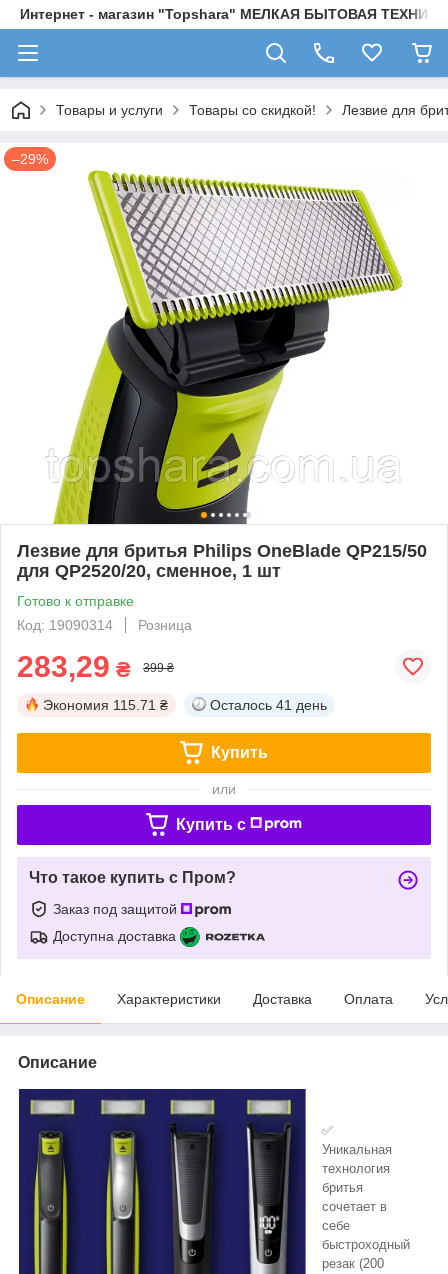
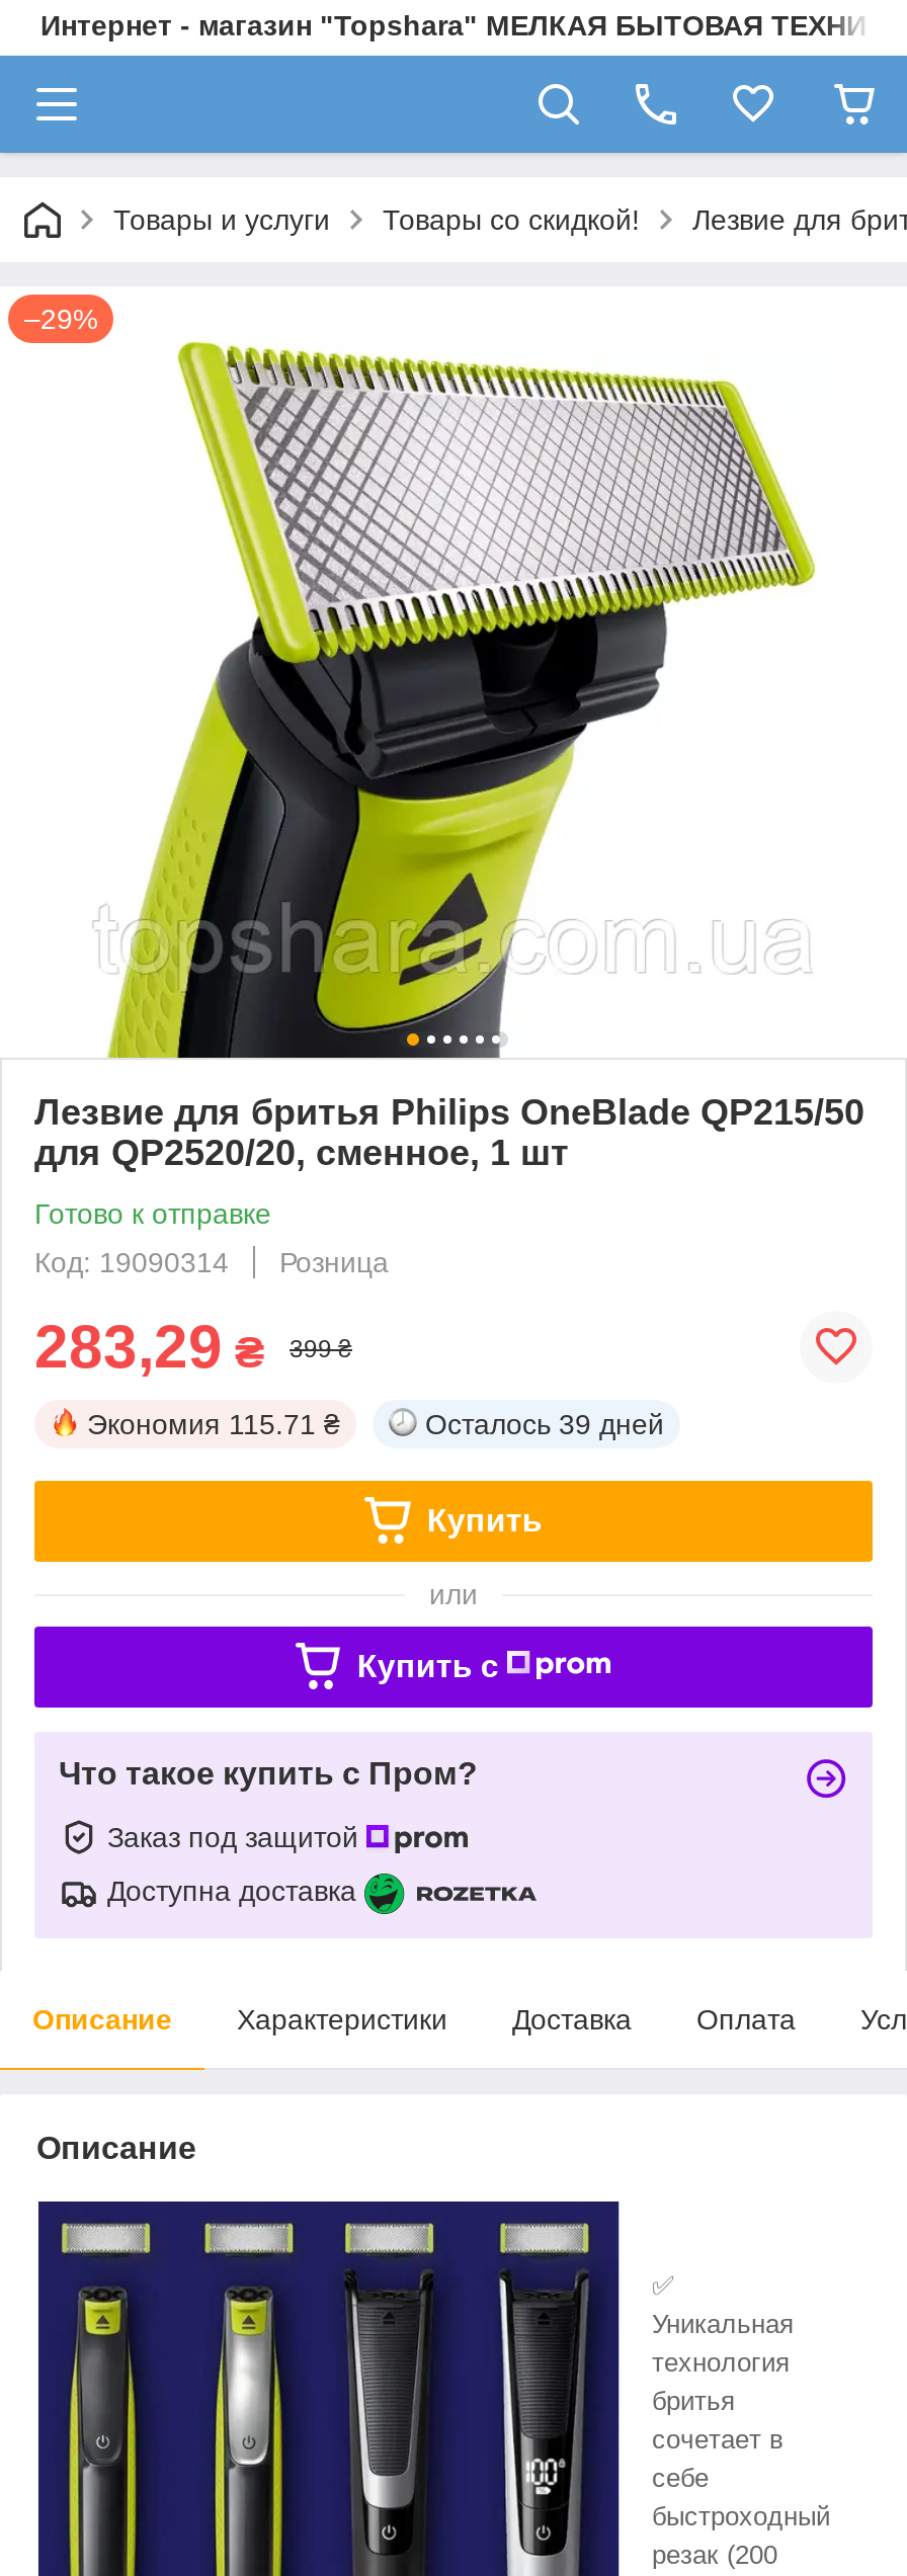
[210,697,327,713] Осталось 41 день -> [425,1408,664,1440] Осталось 39 дней

